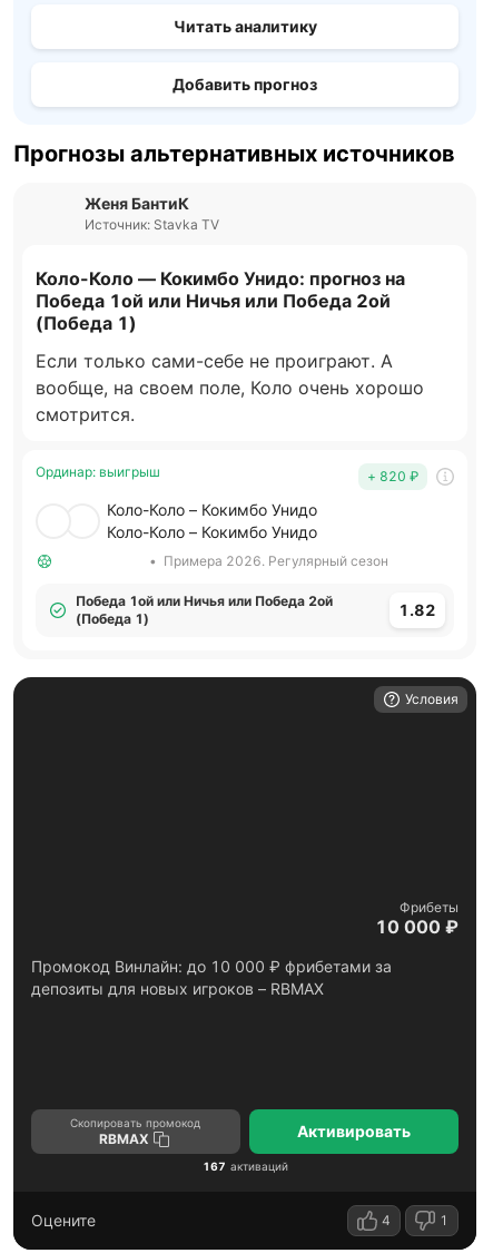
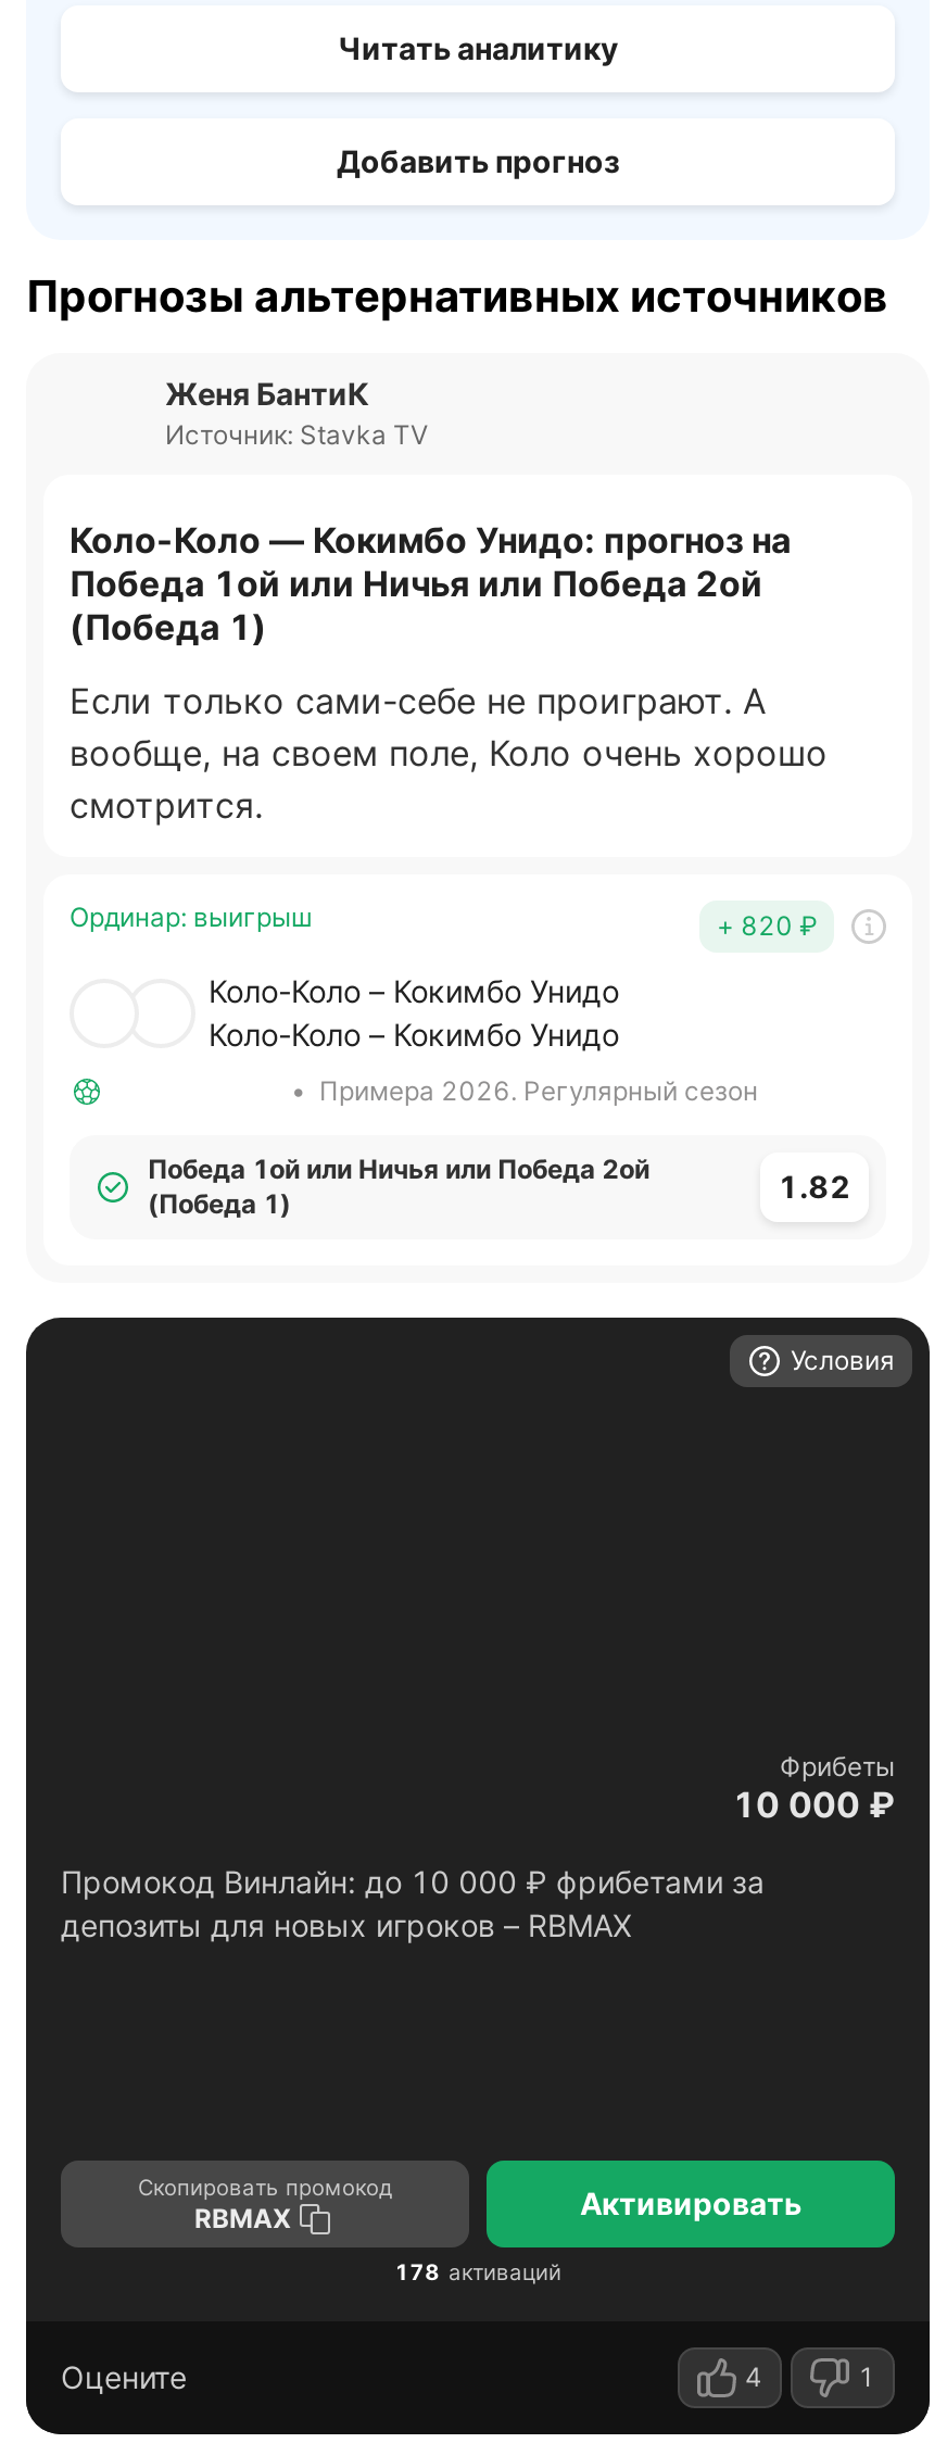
[202,1159,288,1173] 167 активаций -> [394,2258,561,2284] 178 активаций

